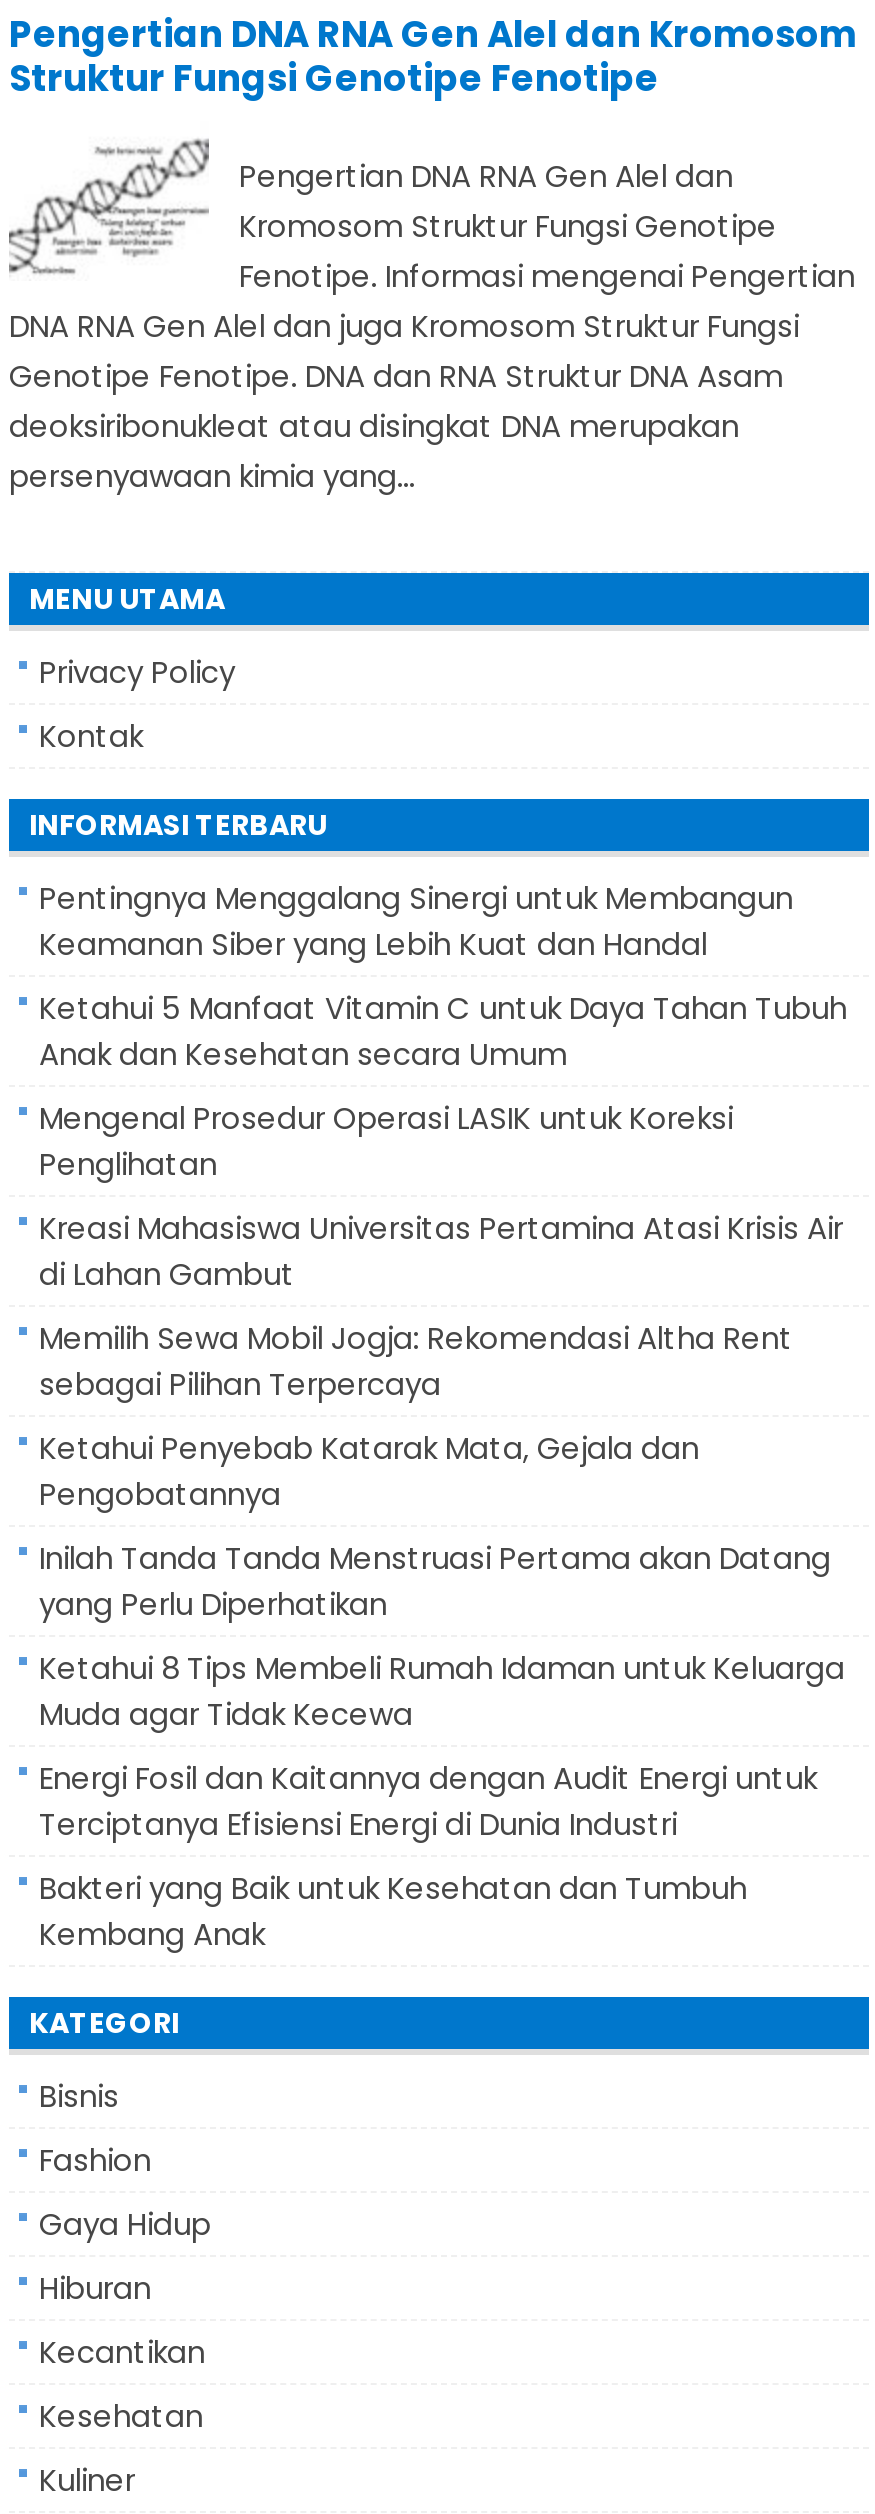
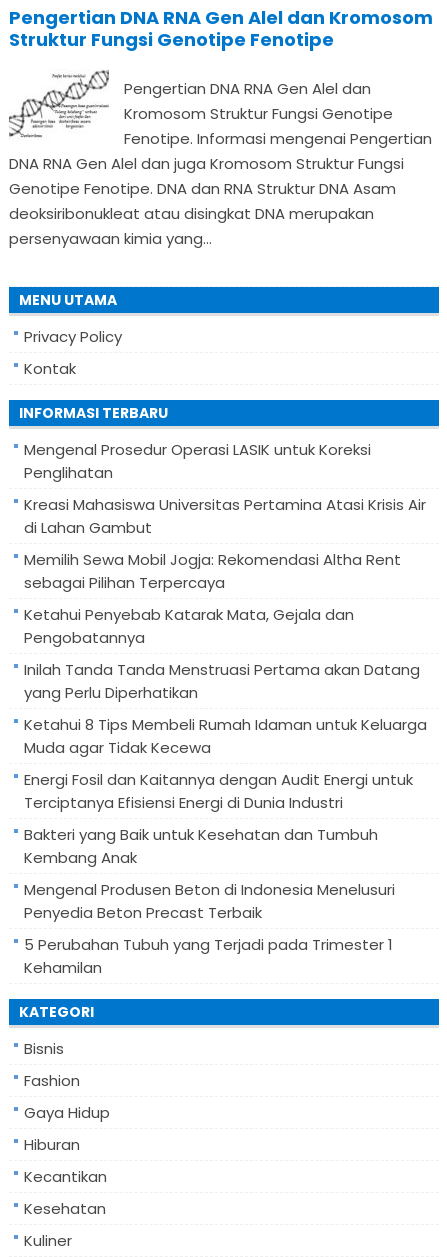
[39,878,847,1076] Pentingnya Menggalang Sinergi untuk Membangun | Keamanan Siber yang Lebih Kuat dan Handal | Ketahui 5 Manfaat Vitamin C untuk Daya Tahan Tubuh | Anak dan Kesehatan secara Umum -> none
moved [39,1098,845,1956] -> [24,439,427,868]: Mengenal Prosedur Operasi LASIK untuk Koreksi | Penglihatan | Kreasi Mahasiswa Universitas Pertamina Atasi Krisis Air | ... | Bakteri yang Baik untuk Kesehatan dan Tumbuh | Kembang Anak
none -> [24,879,395,978] Mengenal Produsen Beton di Indonesia Menelusuri | Penyedia Beton Precast Terbaik | 5 Perubahan Tubuh yang Terjadi pada Trimester 1 | Kehamilan

